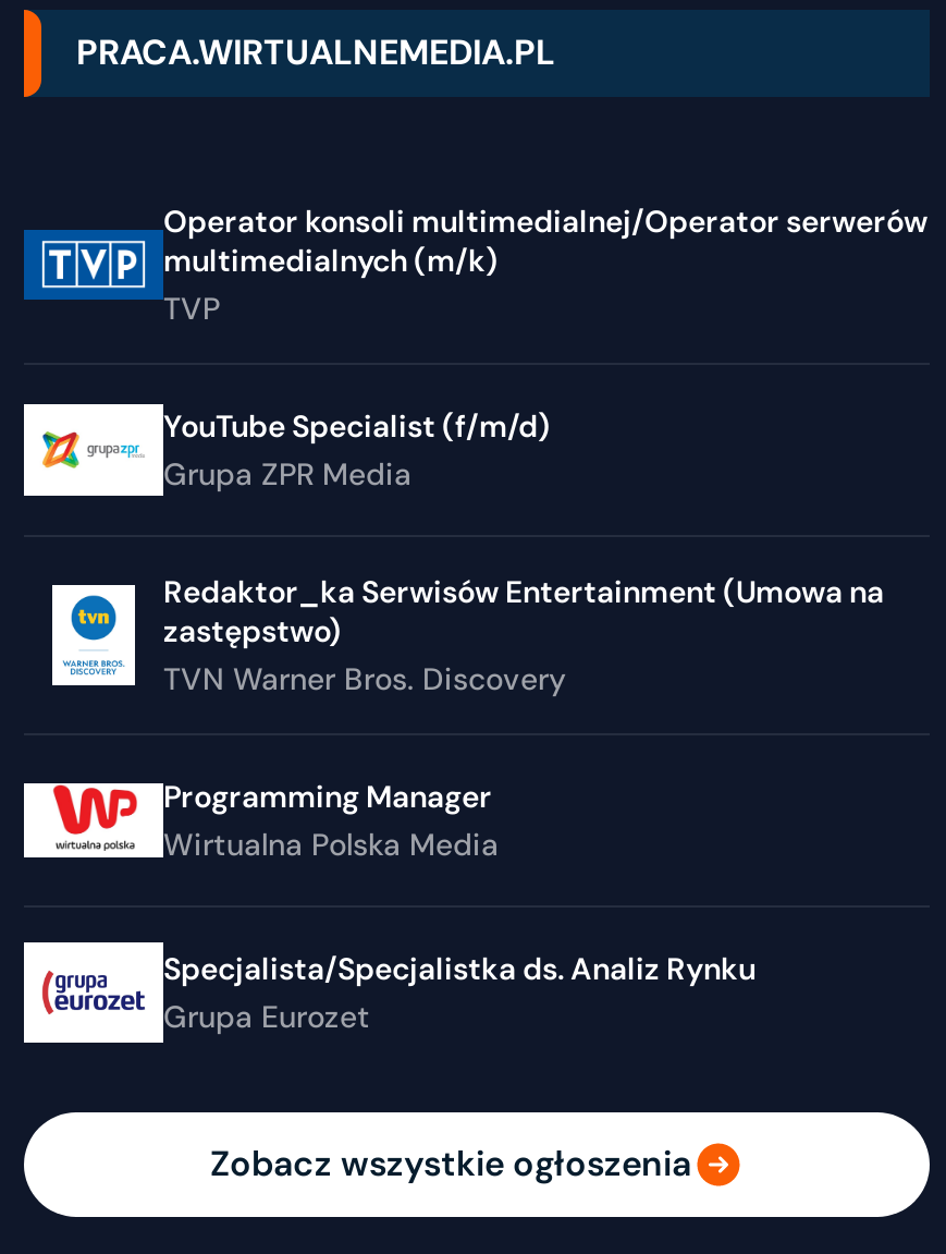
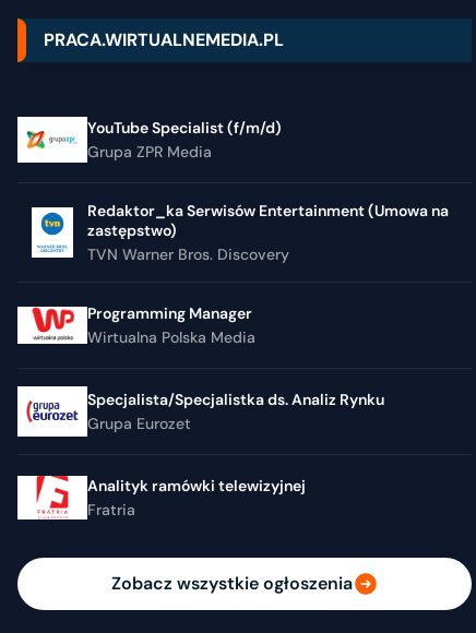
[24,202,927,328] [image] | Operator konsoli multimedialnej/Operator serwerów | multimedialnych (m/k) | TVP -> none
moved [163,406,884,1036] -> [87,118,449,433]: YouTube Specialist (f/m/d) | Grupa ZPR Media | Redaktor_ka Serwisów Entertainment (Umowa na | ... | Specjalista/Specjalistka ds. Analiz Rynku | Grupa Eurozet
none -> [17,473,309,523] [image] | Analityk ramówki telewizyjnej | Fratria

